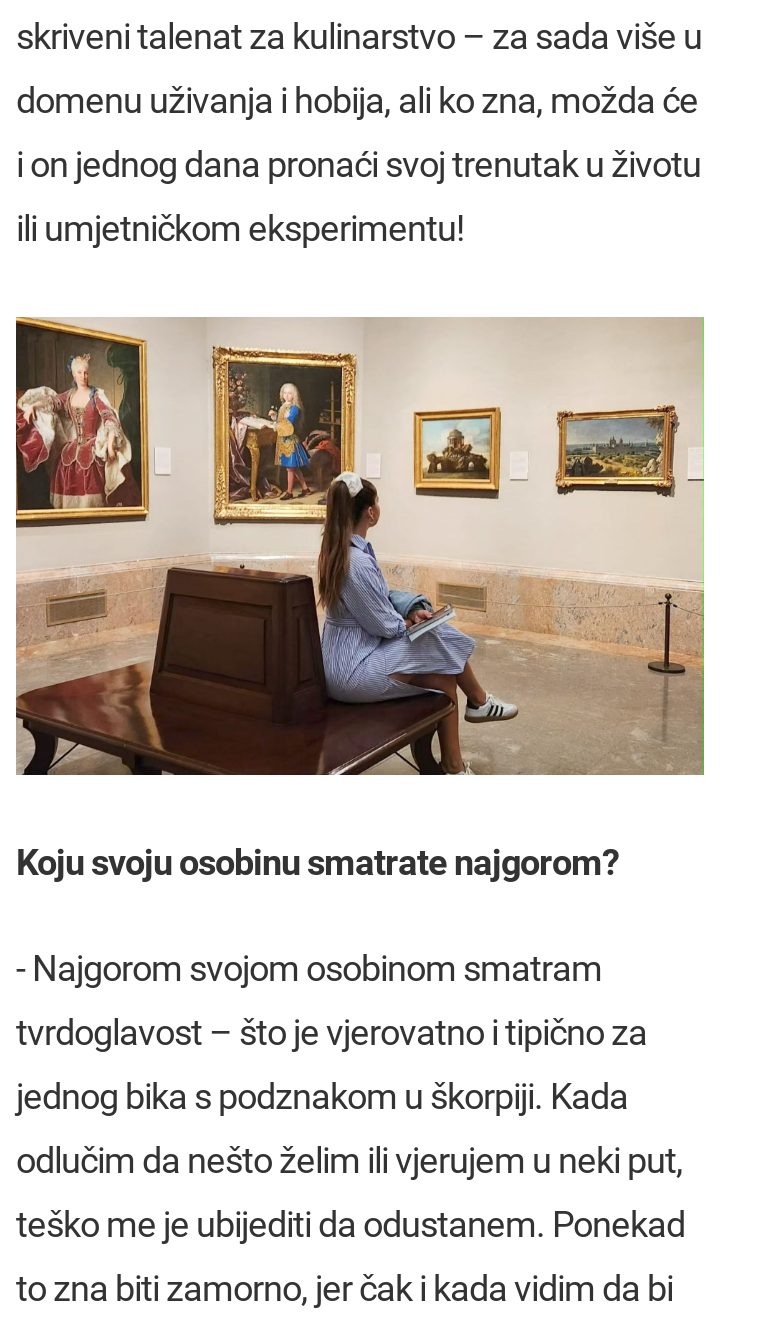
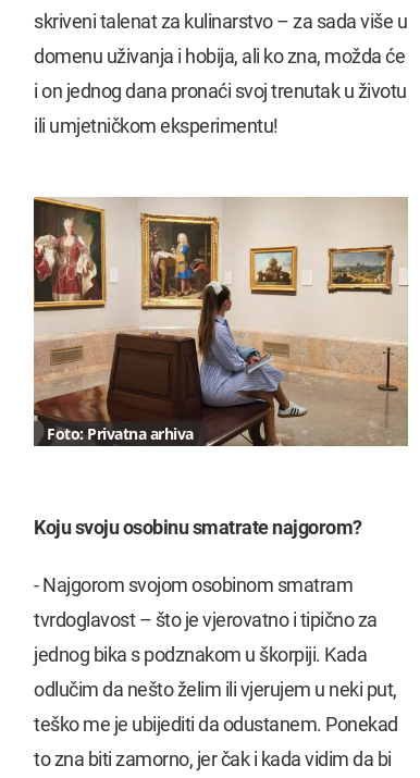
none -> [47,424,193,444] Foto: Privatna arhiva
moved [14,315,702,777] -> [33,196,407,447]: [image]

